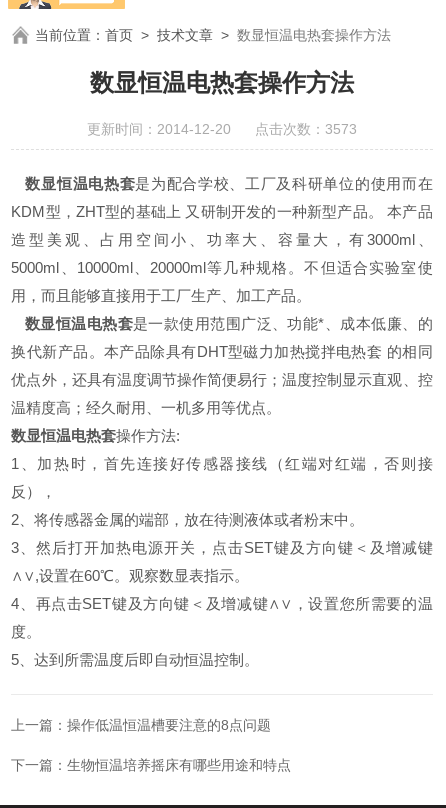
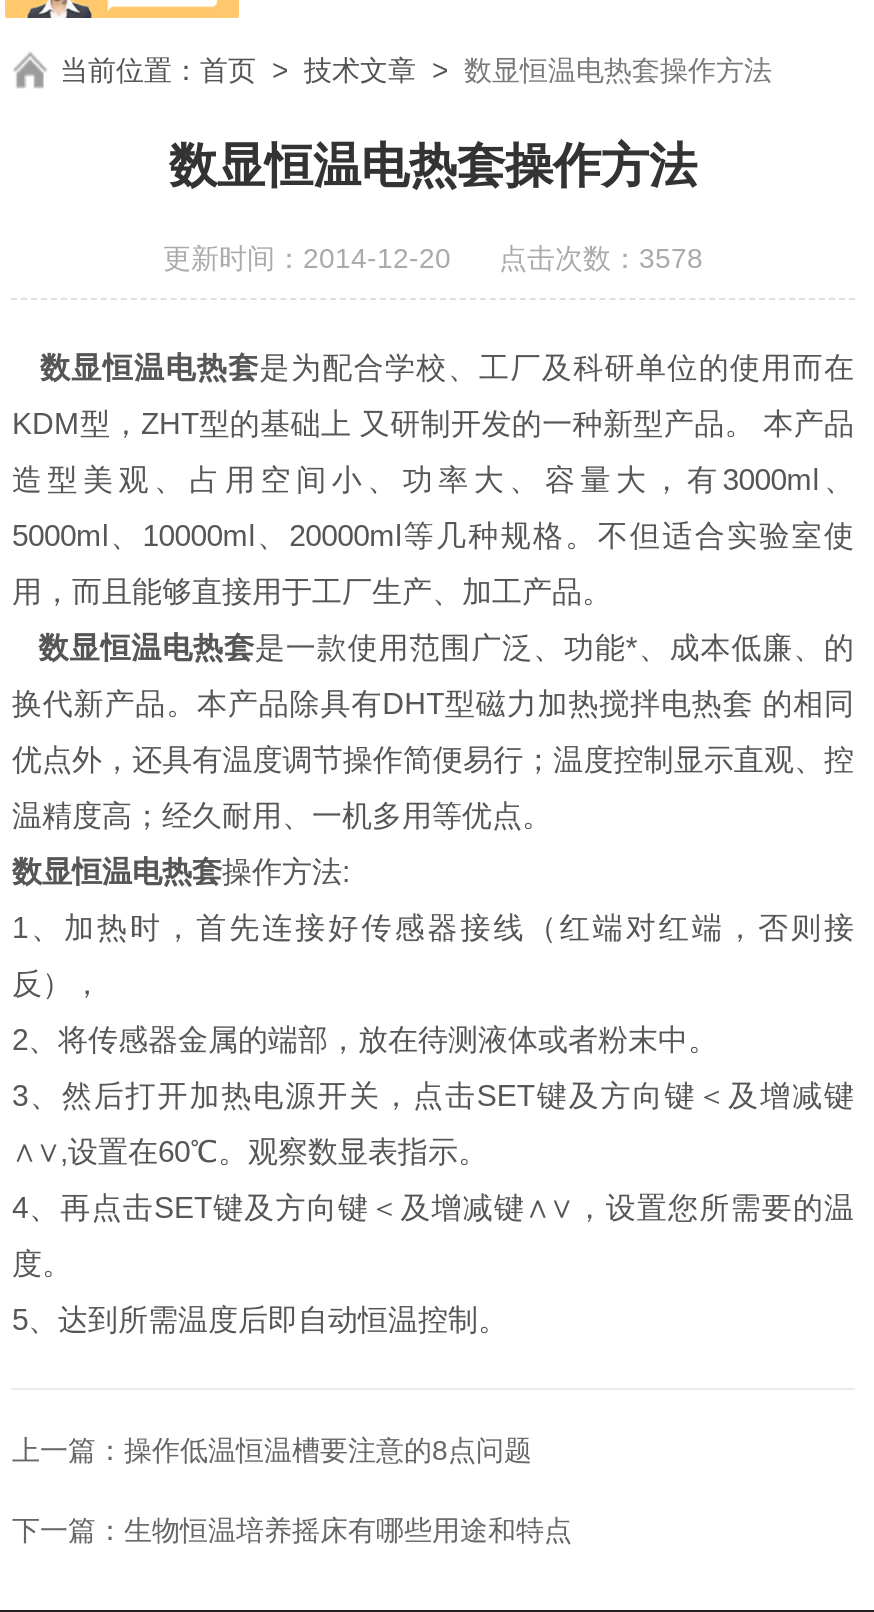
[87,120,357,136] 更新时间：2014-12-20 点击次数：3573 -> [163,241,703,273] 更新时间：2014-12-20 点击次数：3578

